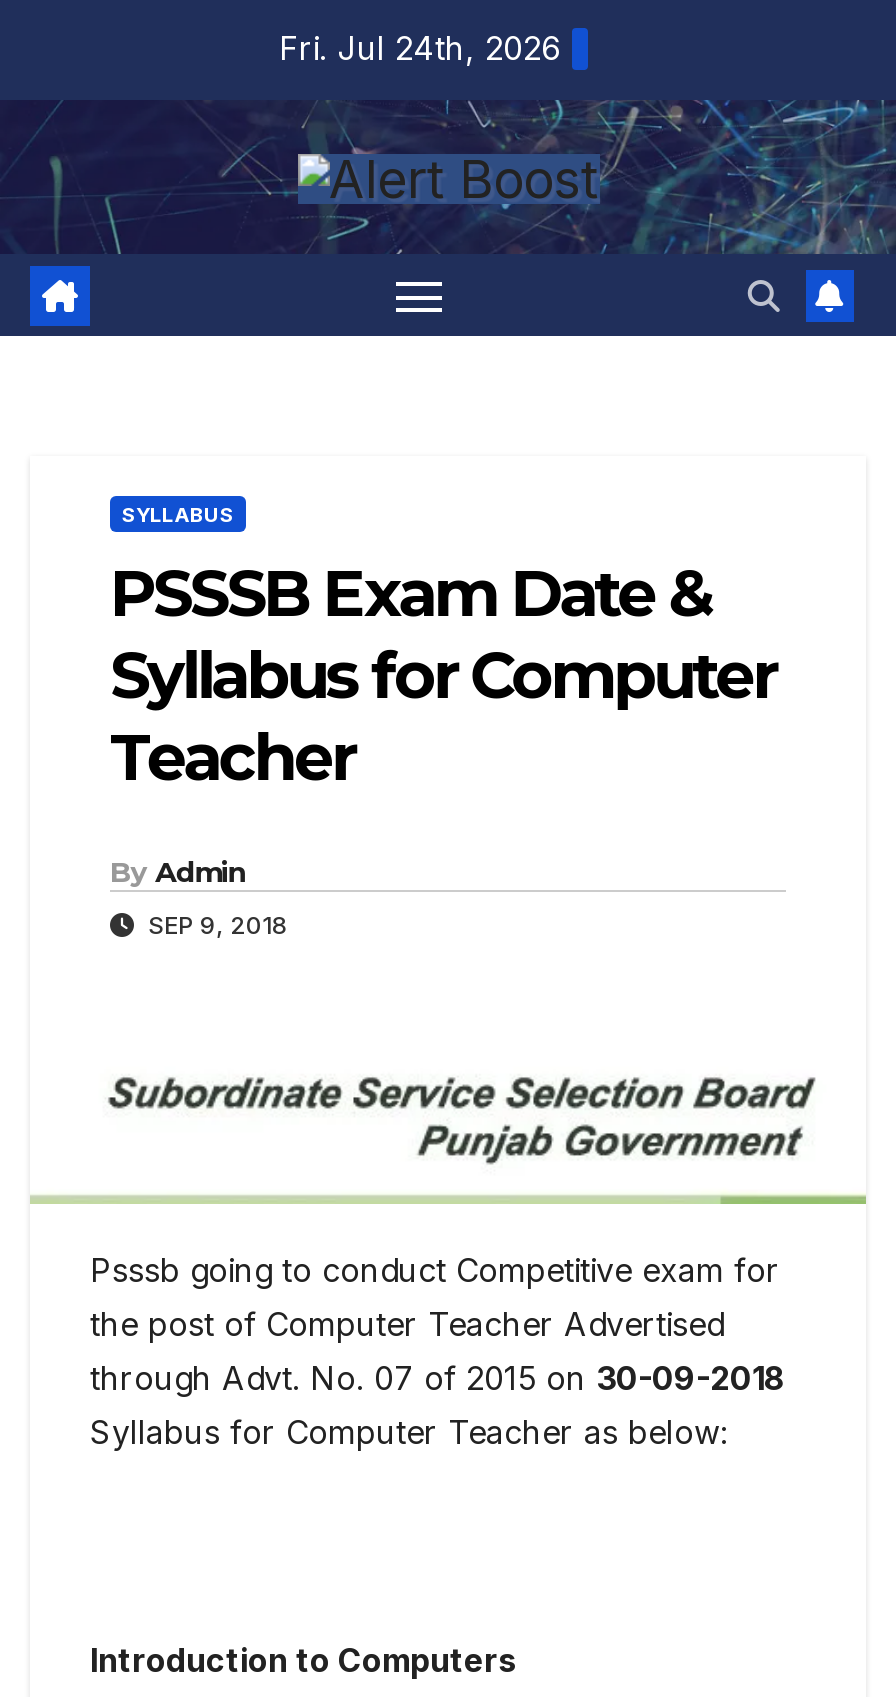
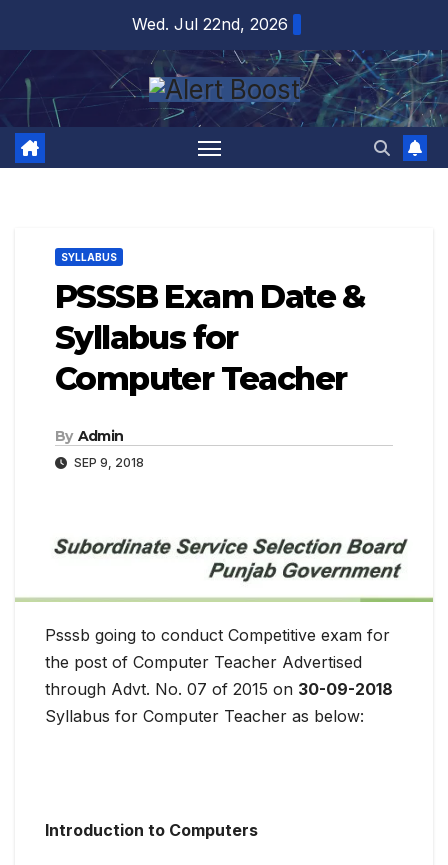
[279,28,561,68] Fri. Jul 24th, 2026 -> [132,14,288,34] Wed. Jul 22nd, 2026

